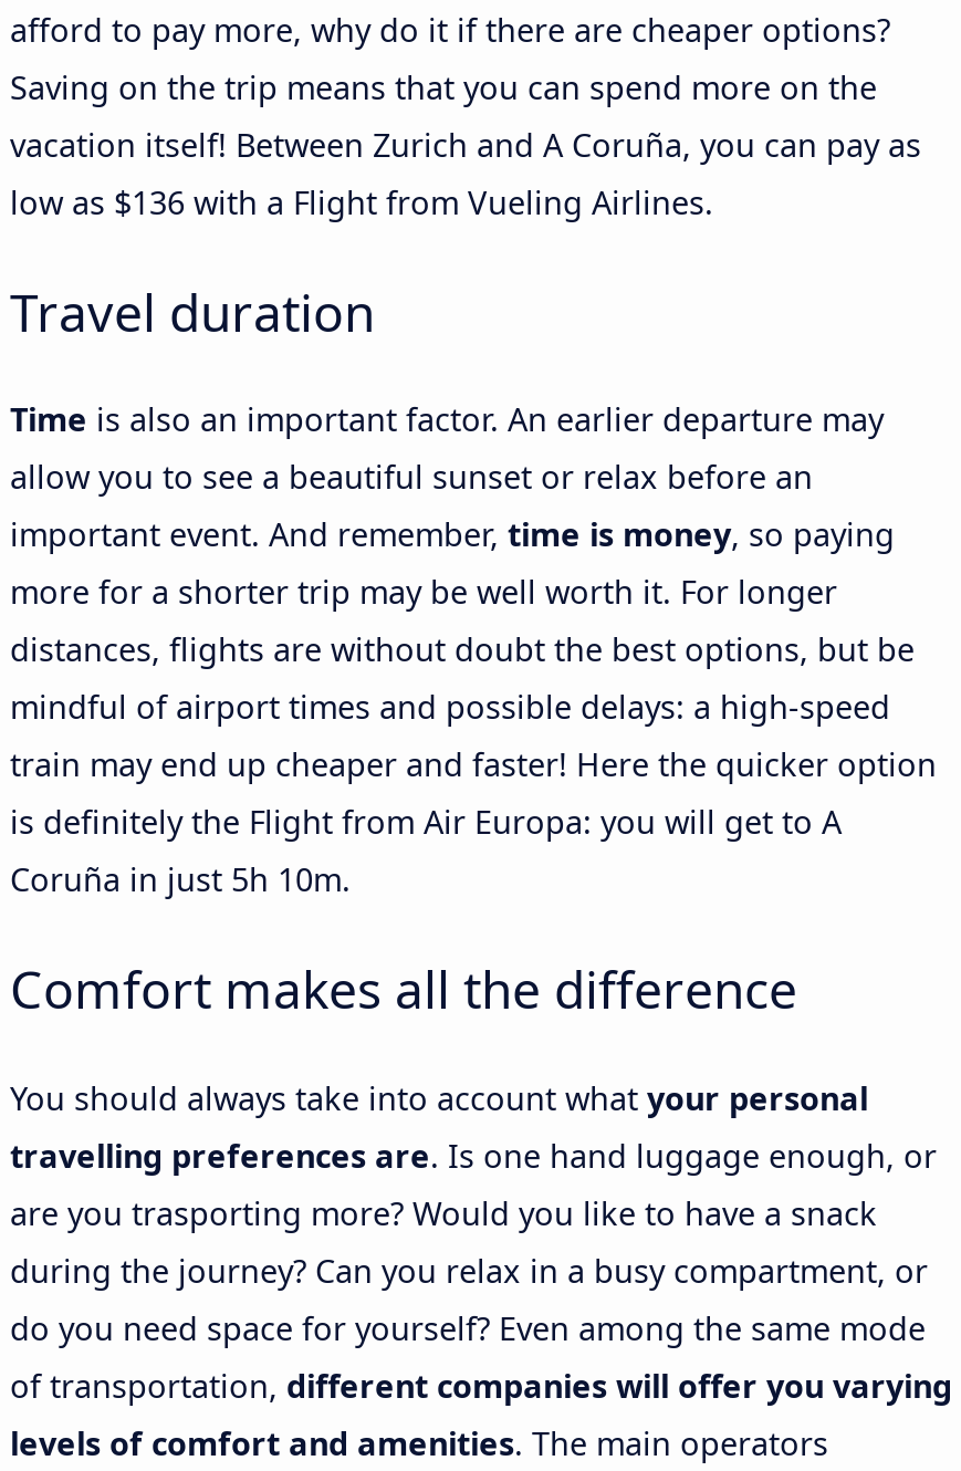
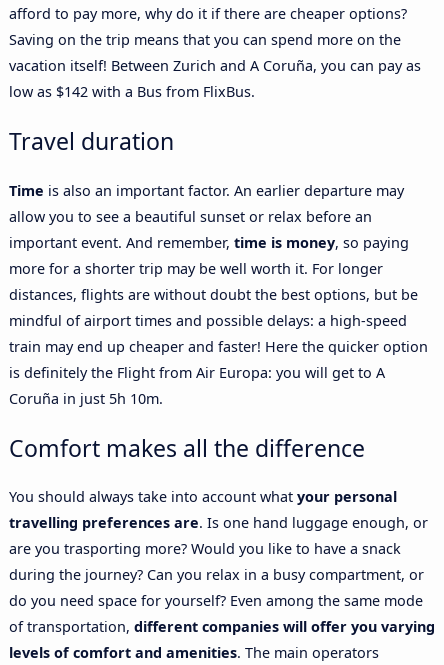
[10,182,713,224] low as $136 with a Flight from Vueling Airlines. -> [9,82,255,101] low as $142 with a Bus from FlixBus.

